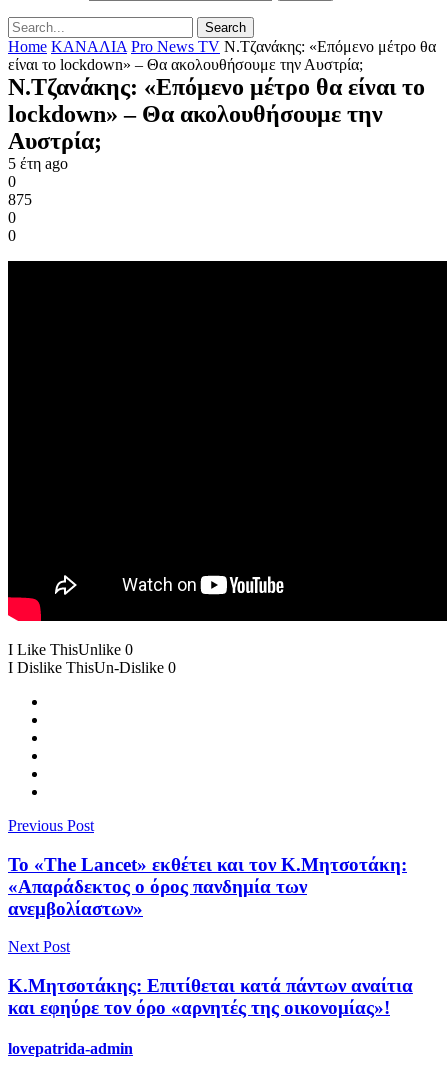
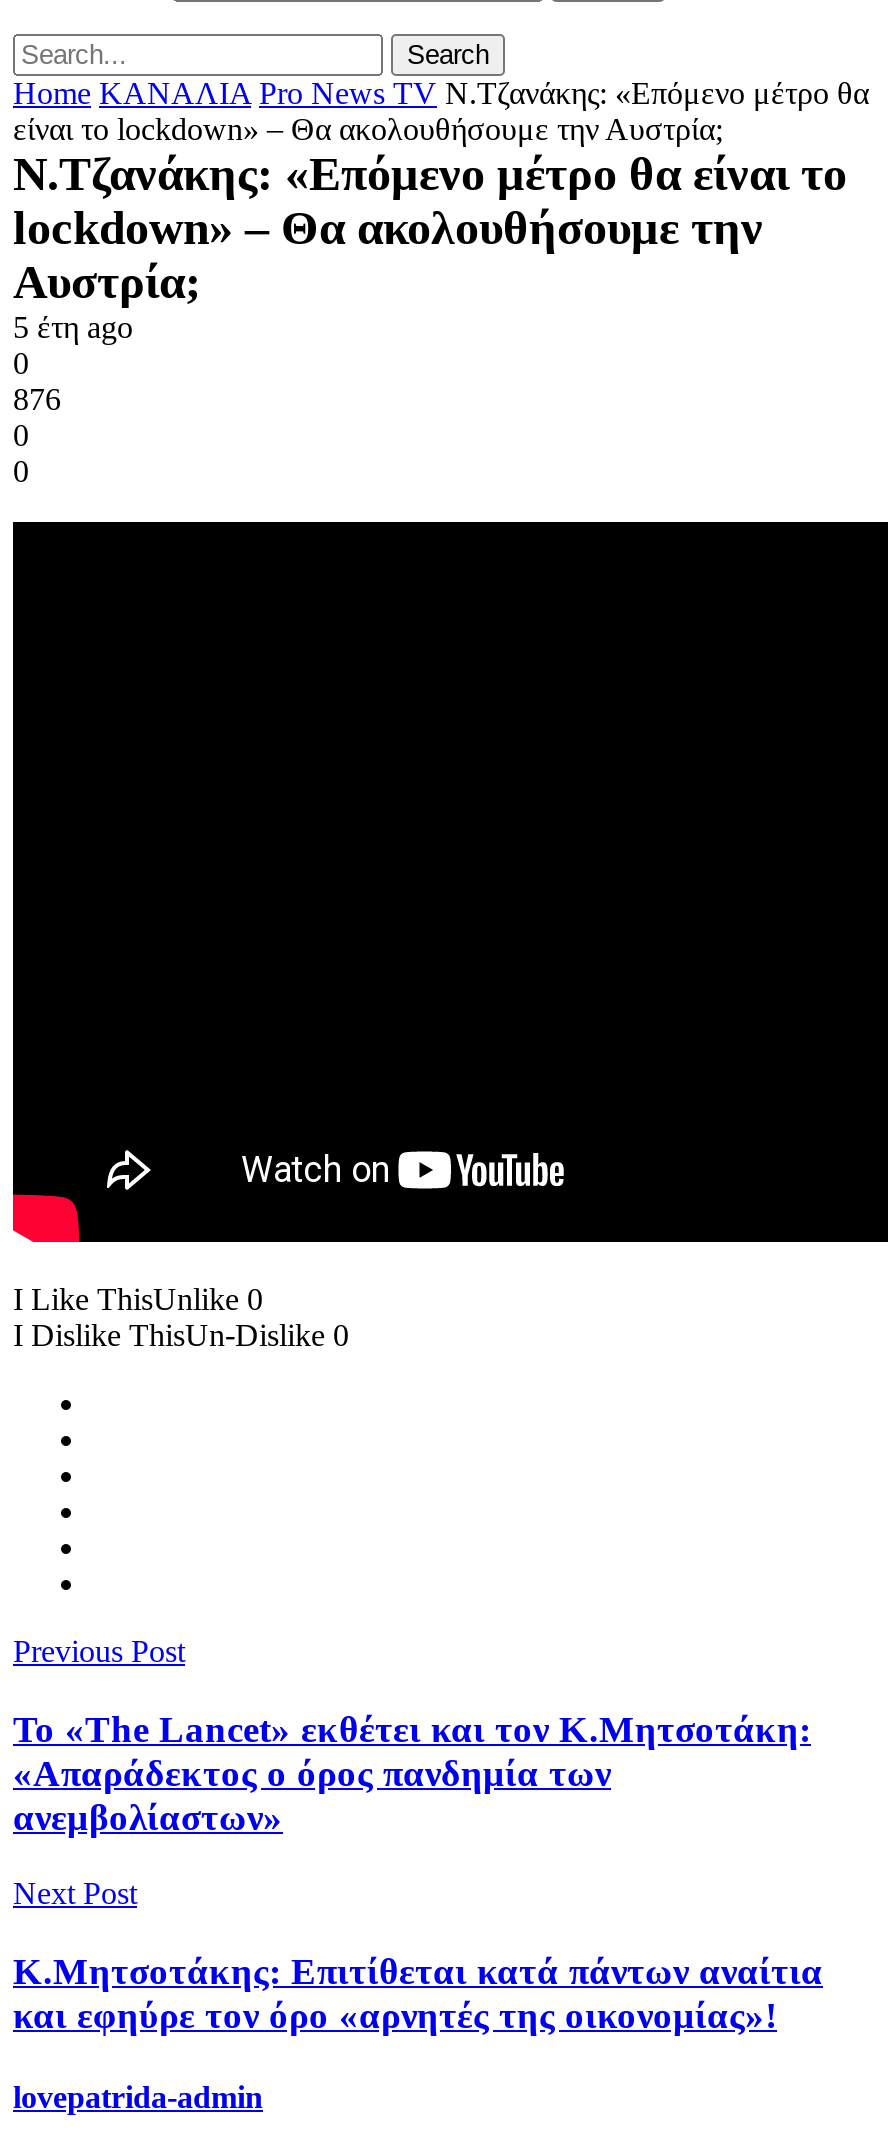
[8,191,32,208] 875 -> [13,382,61,416] 876

